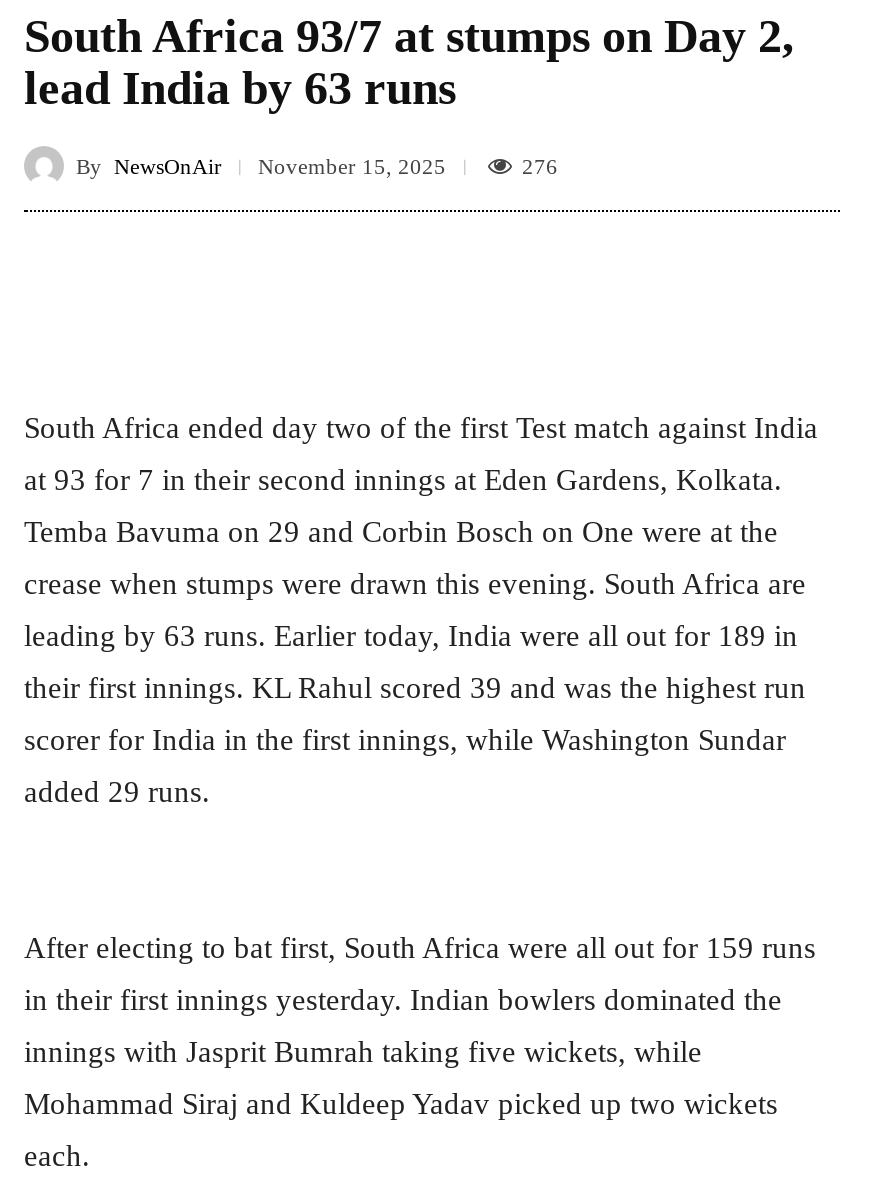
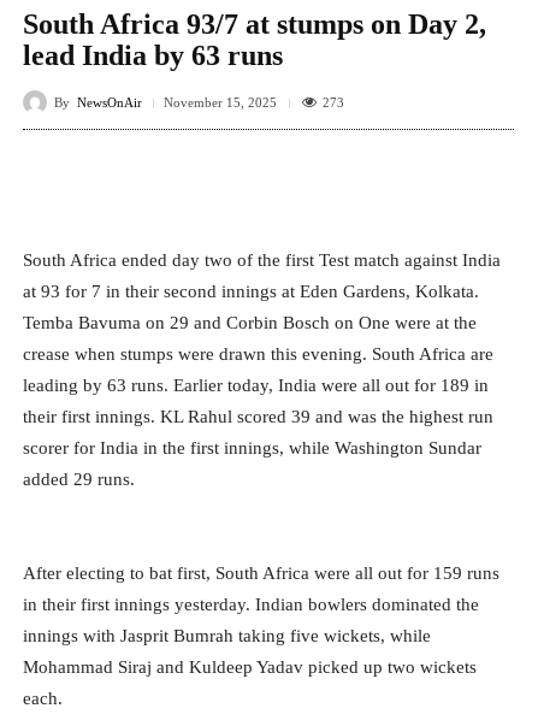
[522,154,558,178] 276 -> [323,95,344,109] 273

